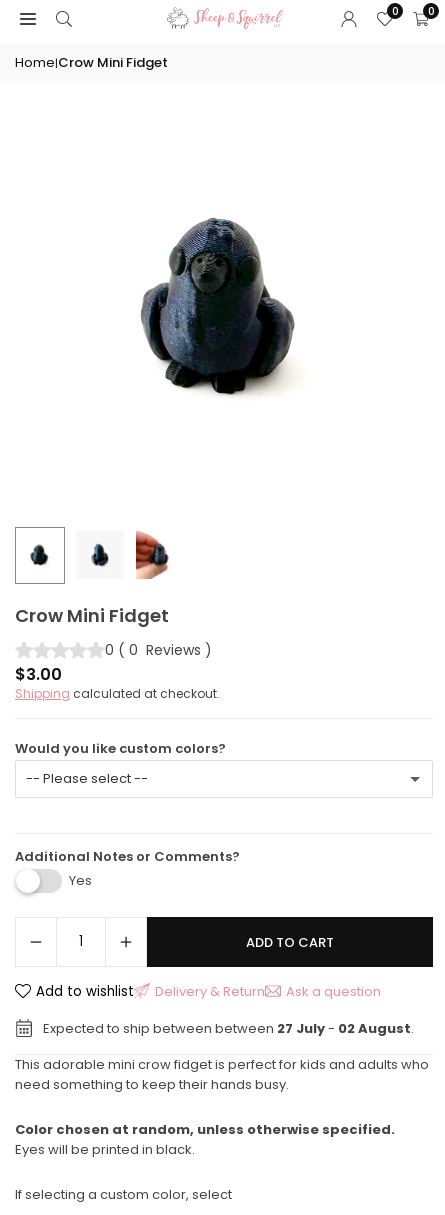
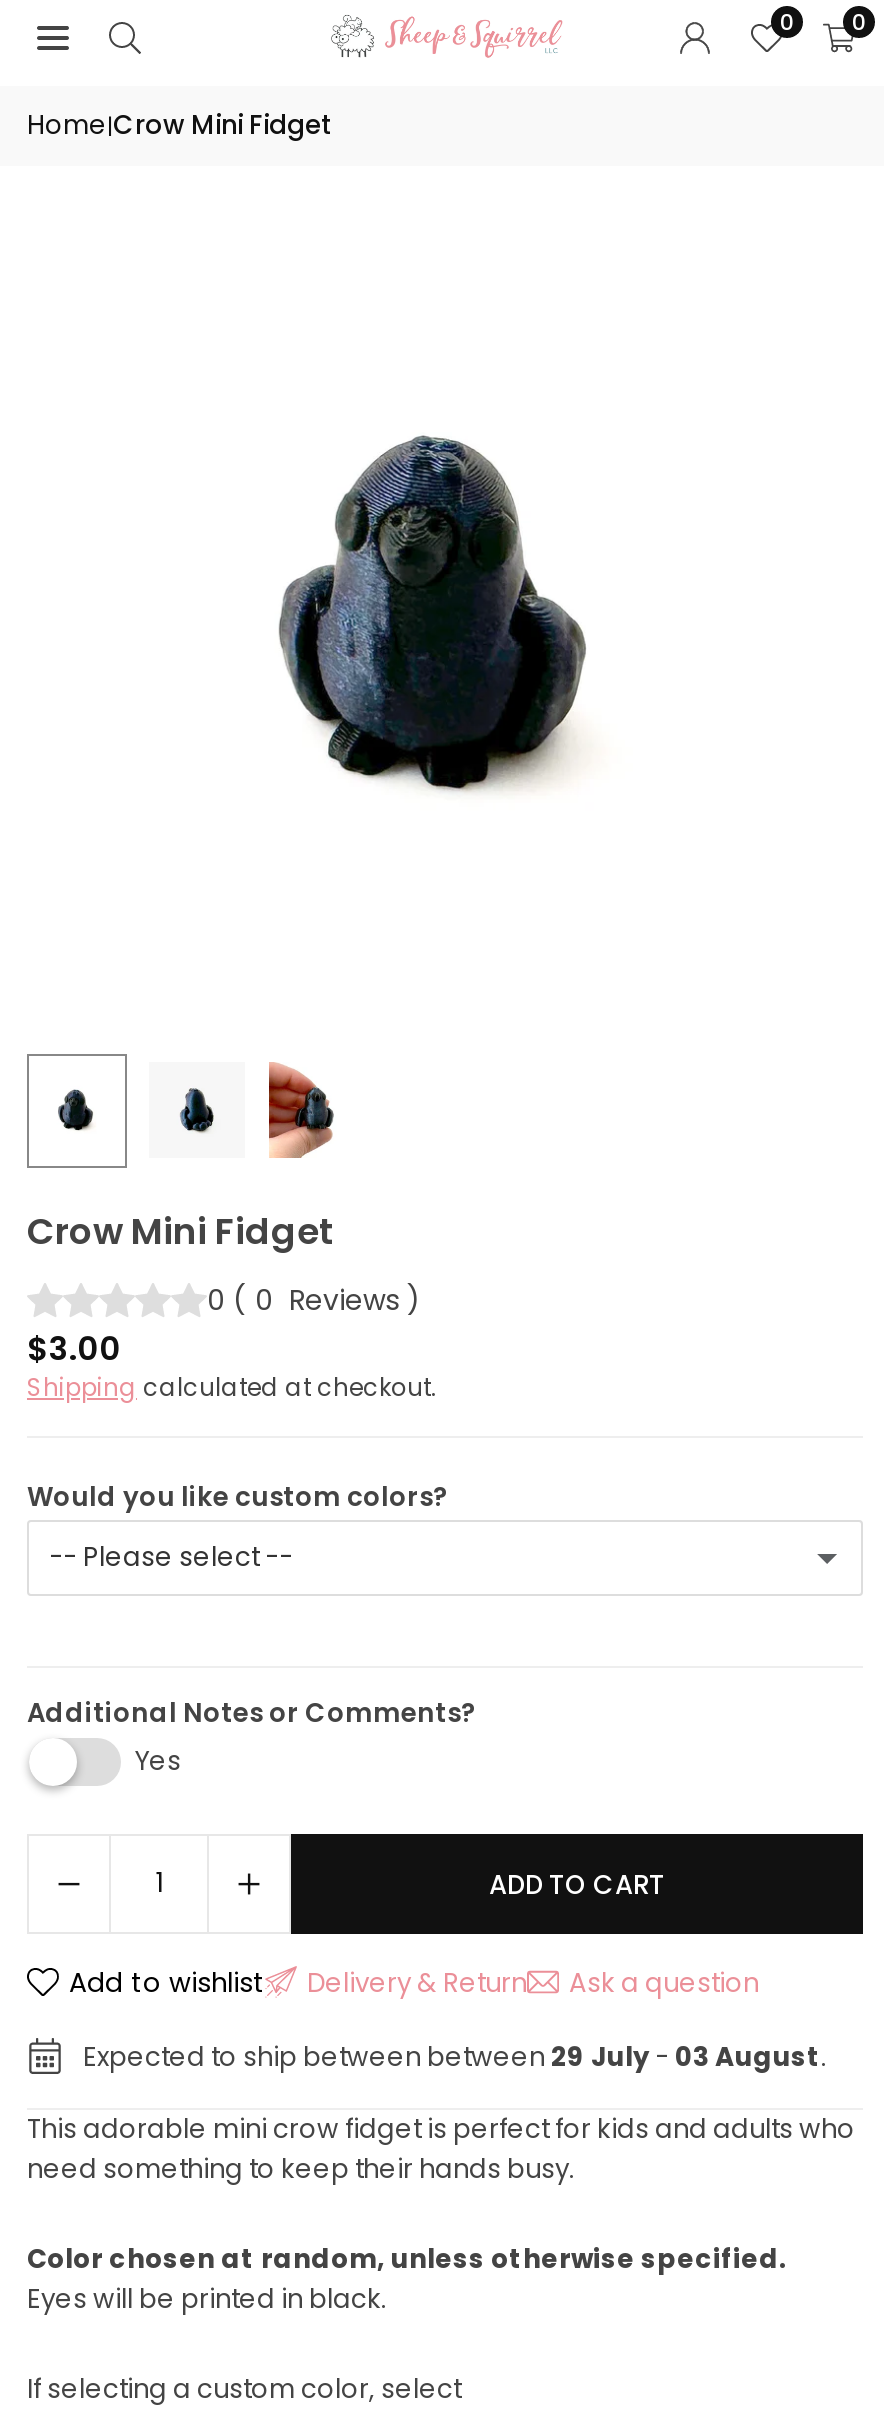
[43,1019,414,1038] Expected to ship between between 27 July - 02 August. -> [83,2038,827,2076] Expected to ship between between 29 July - 03 August.

